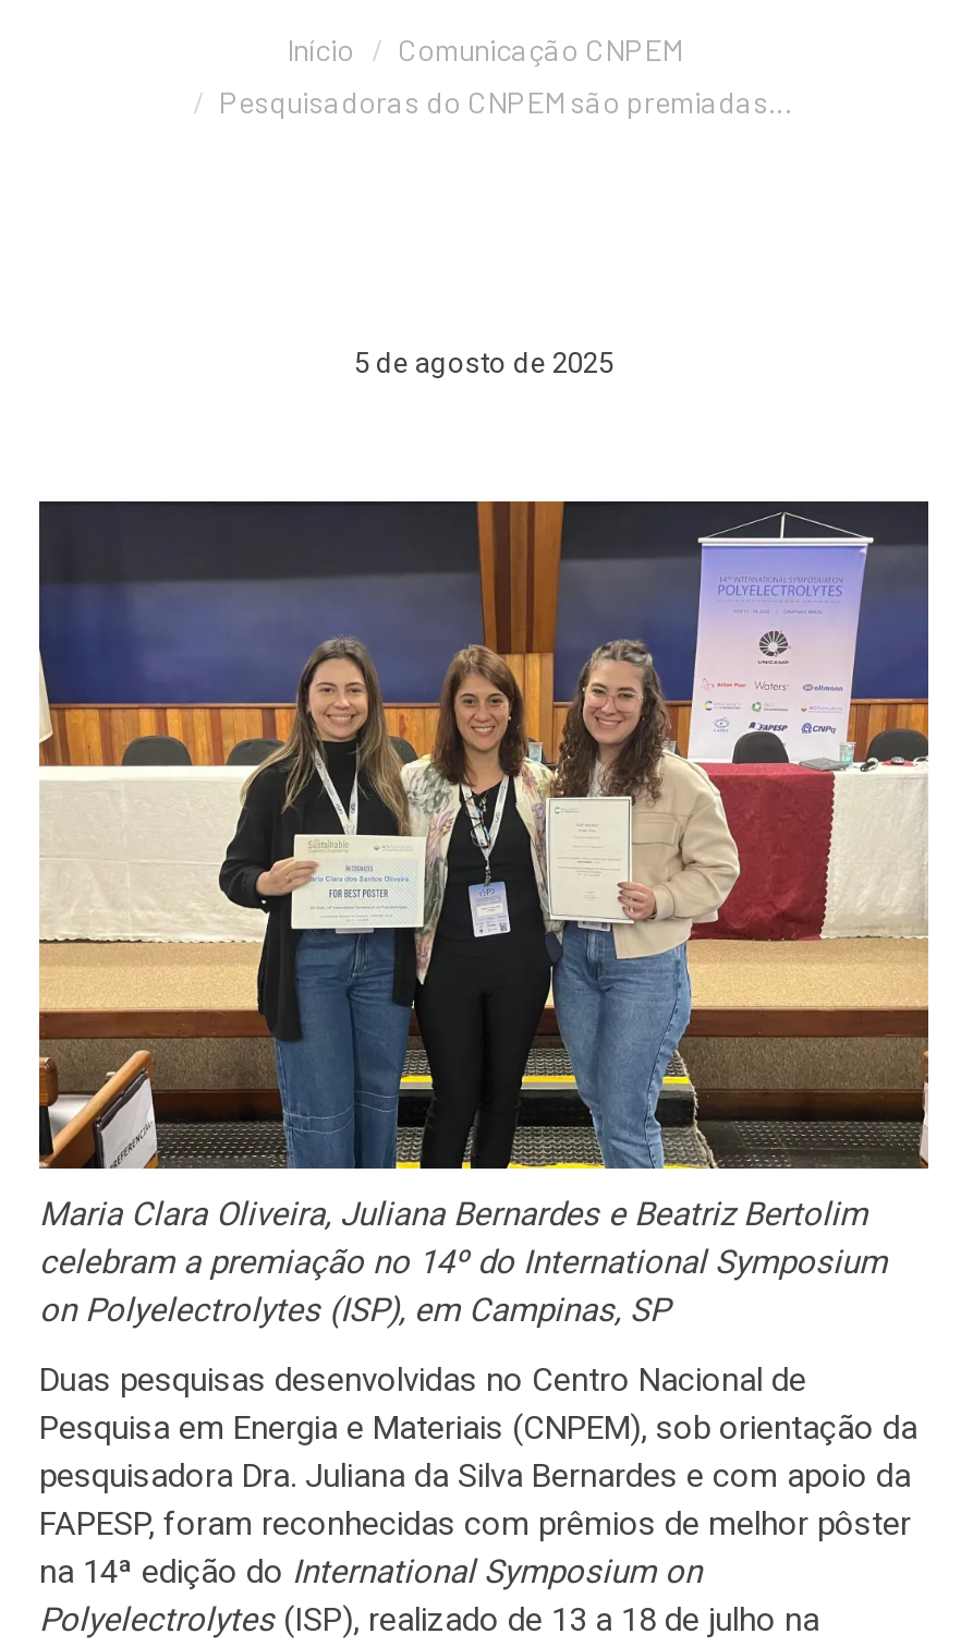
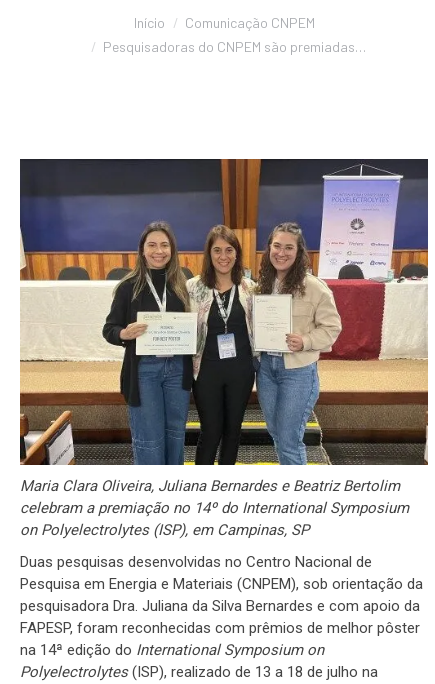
[354,347,613,379] 5 de agosto de 2025 -> none

